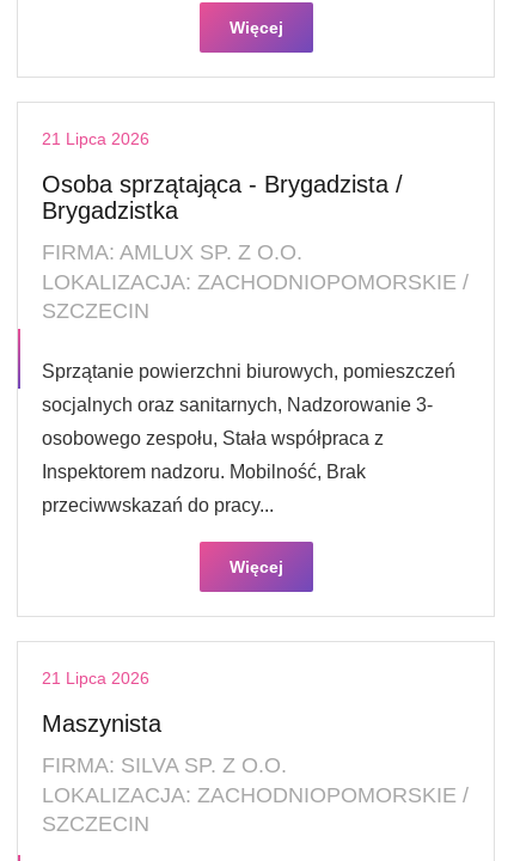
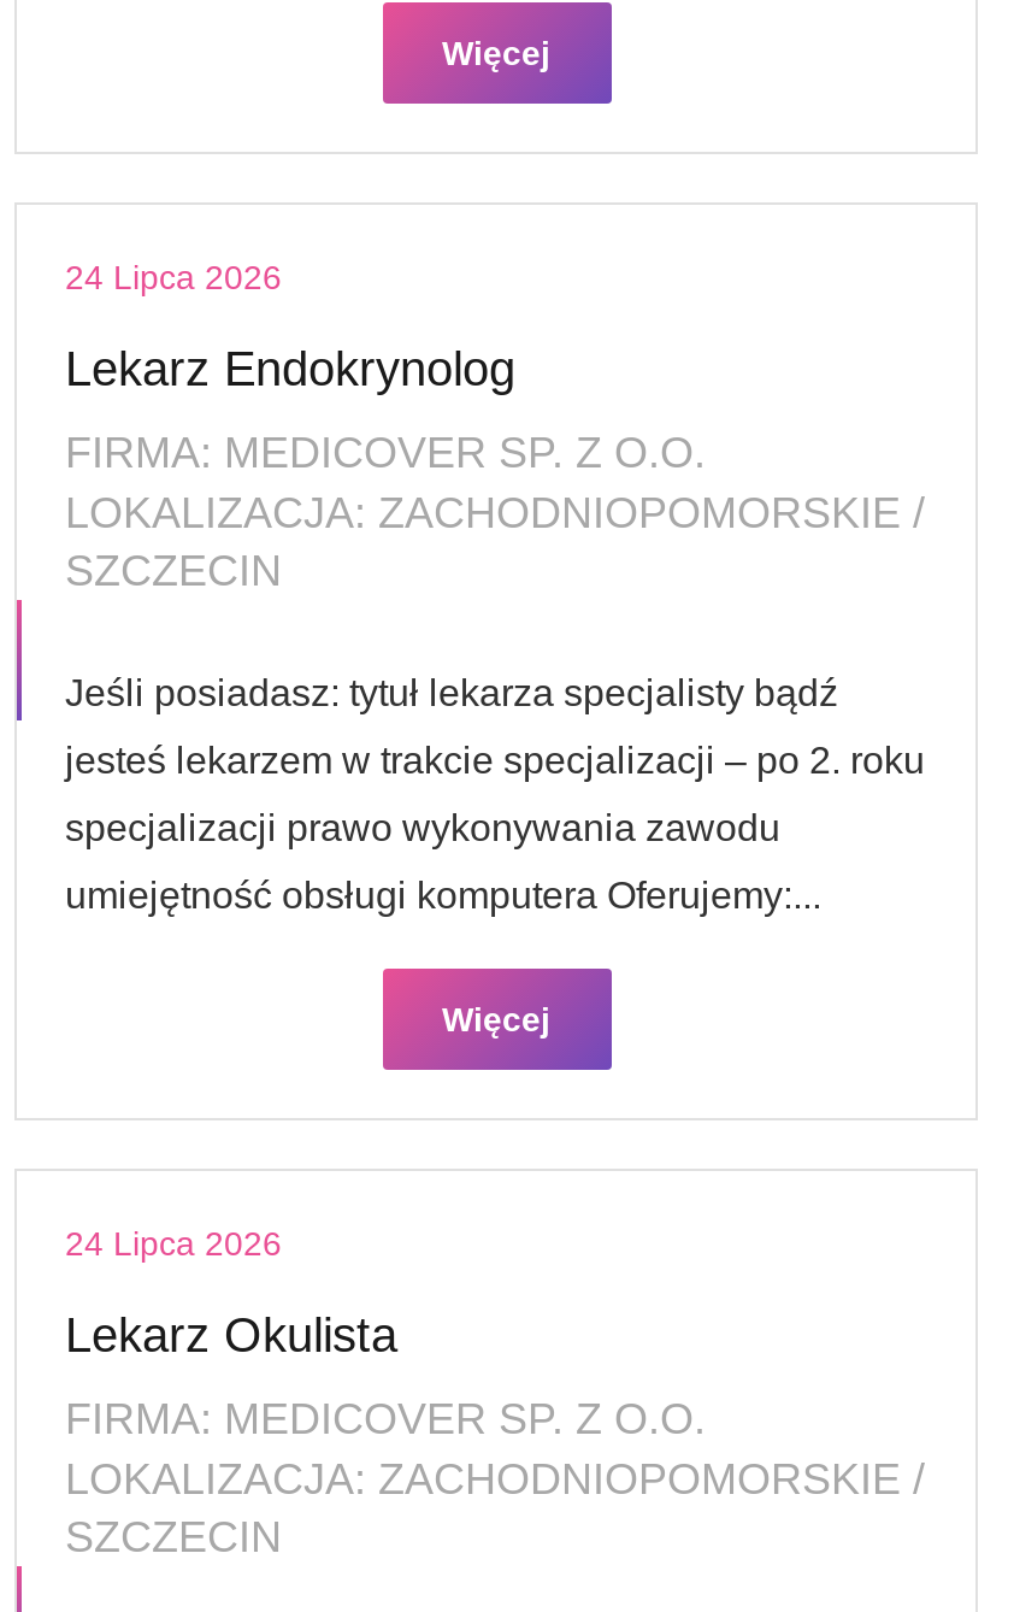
[42,129,149,148] 21 Lipca 2026 -> [65,258,282,296] 24 Lipca 2026
[42,171,403,224] Osoba sprzątająca - Brygadzista / | Brygadzistka -> [65,342,515,395] Lekarz Endokrynolog
[42,240,302,264] FIRMA: AMLUX SP. Z O.O. -> [65,429,706,477] FIRMA: MEDICOVER SP. Z O.O.
[42,361,455,515] Sprzątanie powierzchni biurowych, pomieszczeń | socjalnych oraz sanitarnych, Nadzorowanie 3- | osobowego zespołu, Stała współpraca z | Inspektorem nadzoru. Mobilność, Brak | przeciwwskazań do pracy... -> [65,672,925,916] Jeśli posiadasz: tytuł lekarza specjalisty bądź | jesteś lekarzem w trakcie specjalizacji – po 2. roku | specjalizacji prawo wykonywania zawodu | umiejętność obsługi komputera Oferujemy:...
[42,668,149,688] 21 Lipca 2026 -> [65,1224,282,1263] 24 Lipca 2026
[42,710,161,737] Maszynista -> [65,1308,397,1361] Lekarz Okulista
[42,753,287,777] FIRMA: SILVA SP. Z O.O. -> [65,1395,706,1443] FIRMA: MEDICOVER SP. Z O.O.

